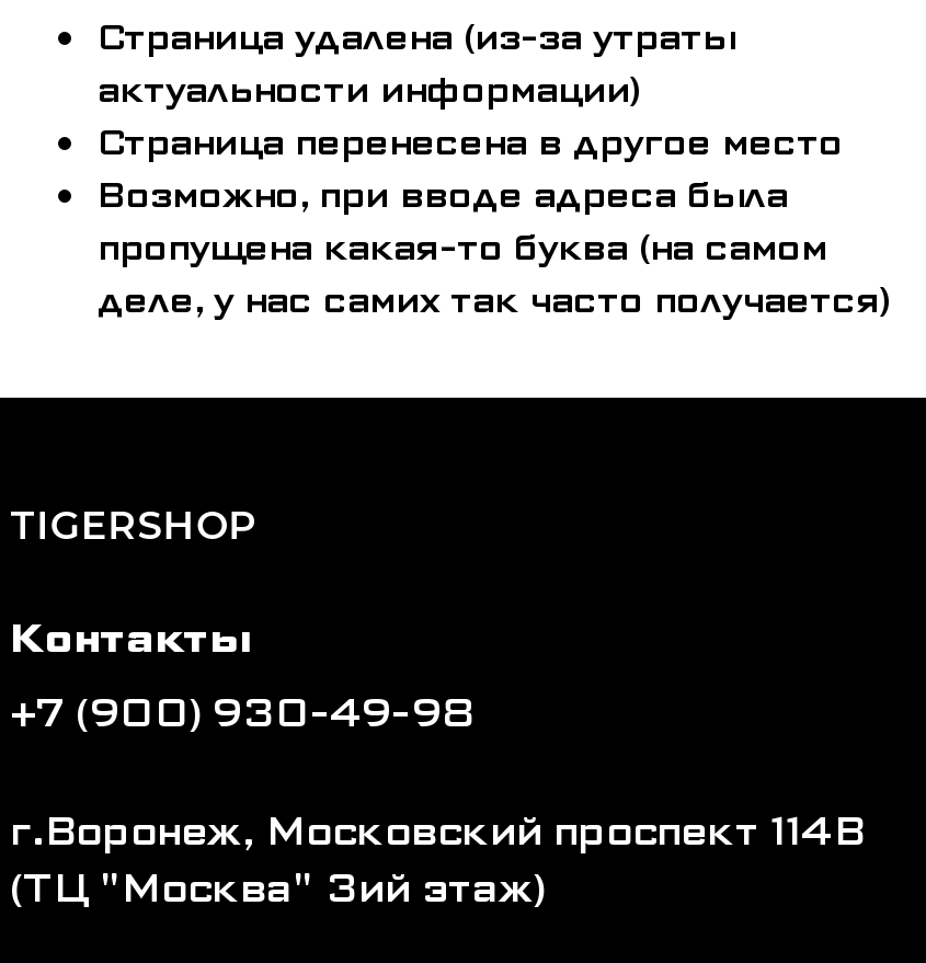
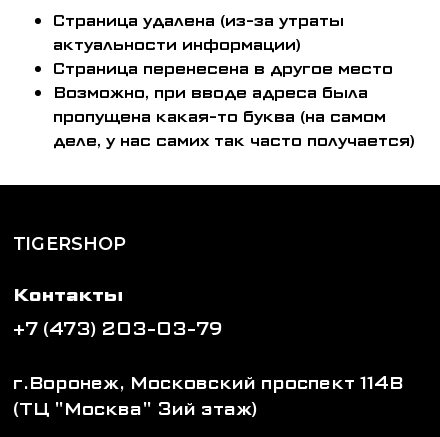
[10,685,477,742] +7 (900) 930-49-98 -> [13,316,223,342] +7 (473) 203-03-79

